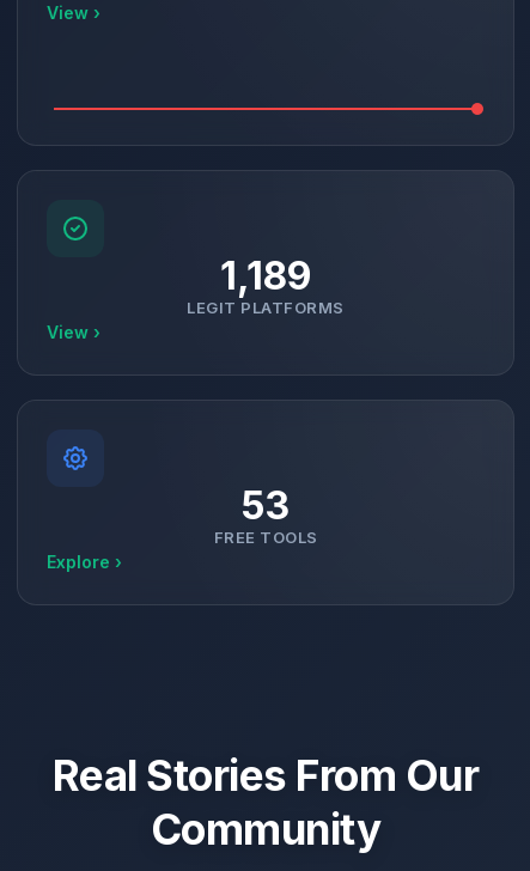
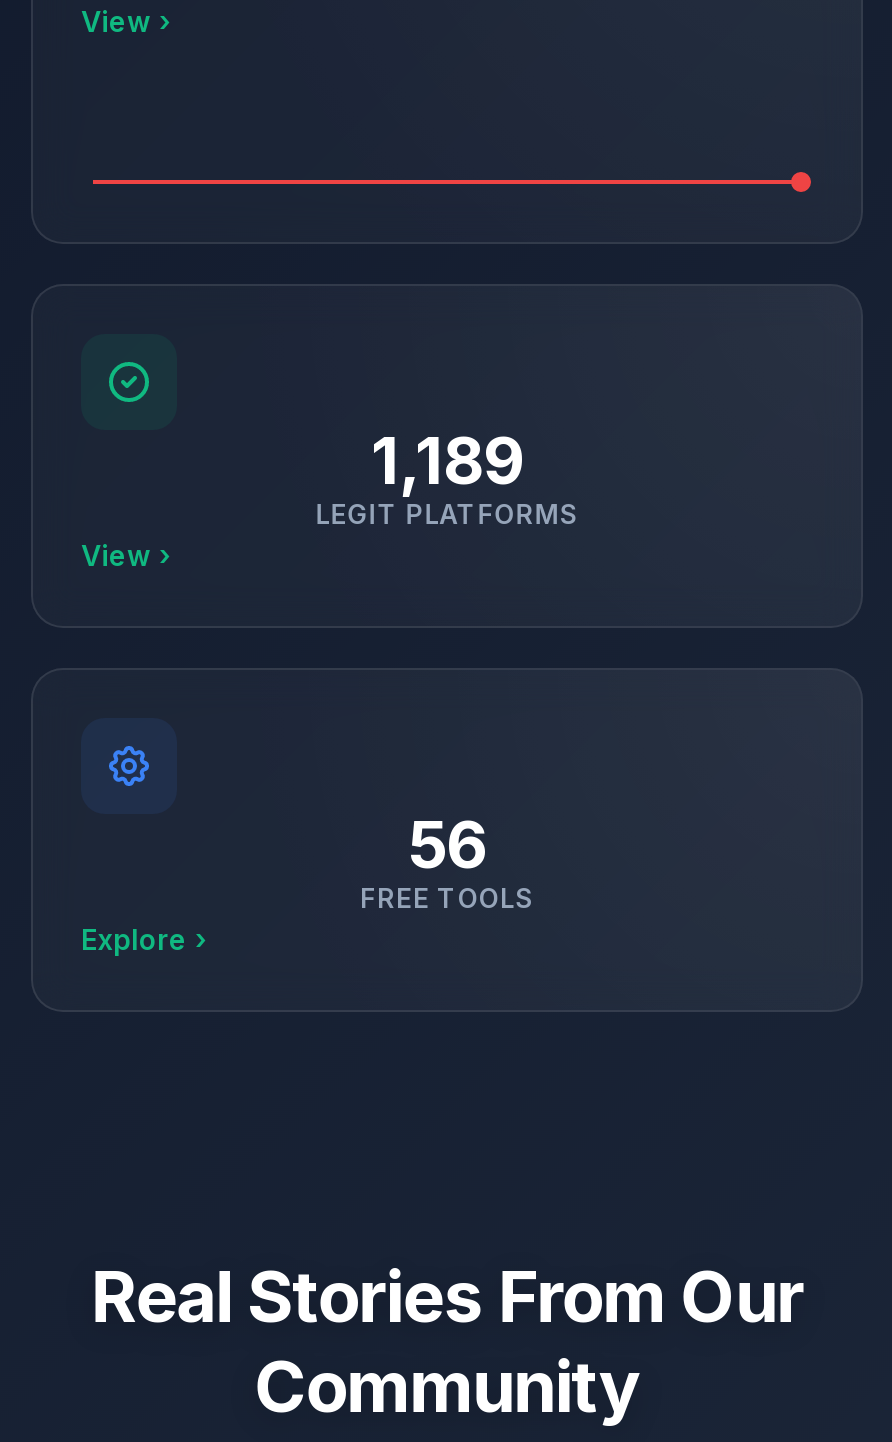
[242,482,290,529] 53 -> [408,806,486,884] 56

